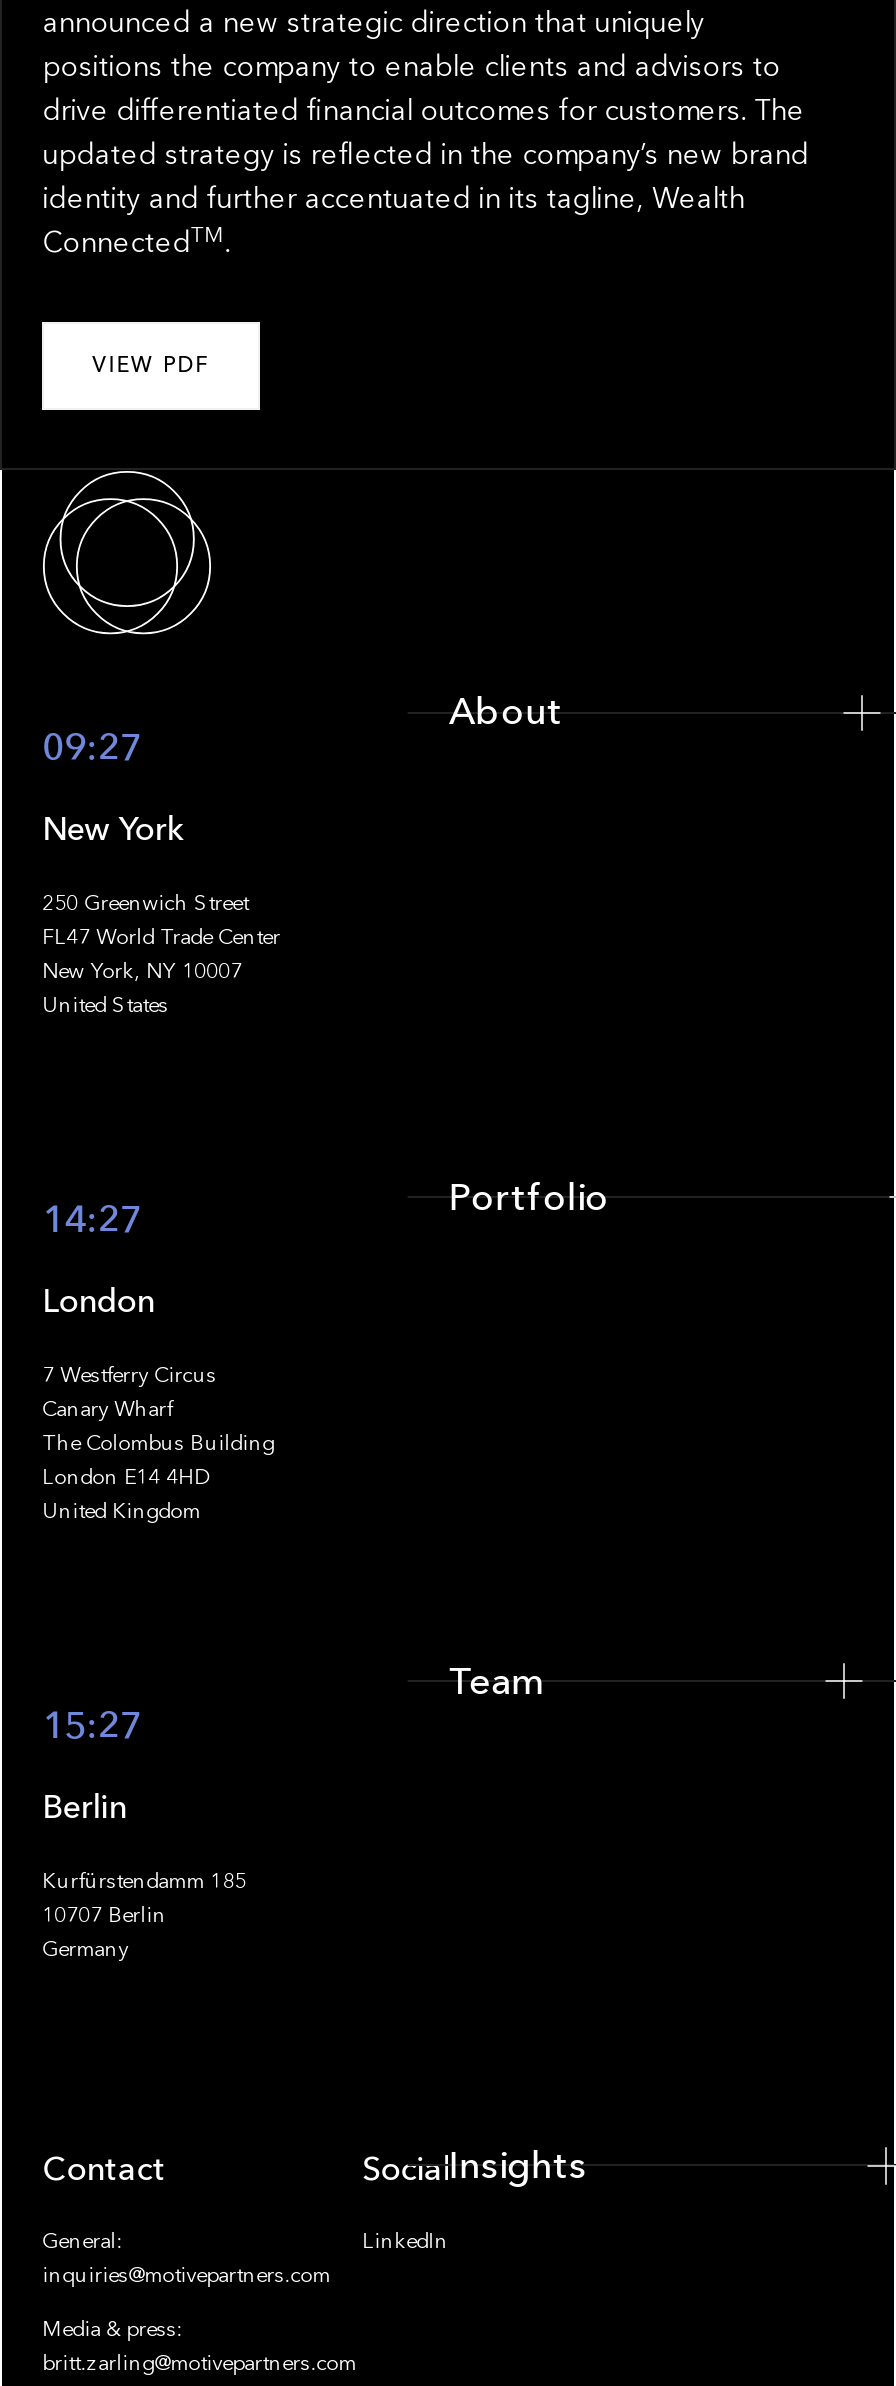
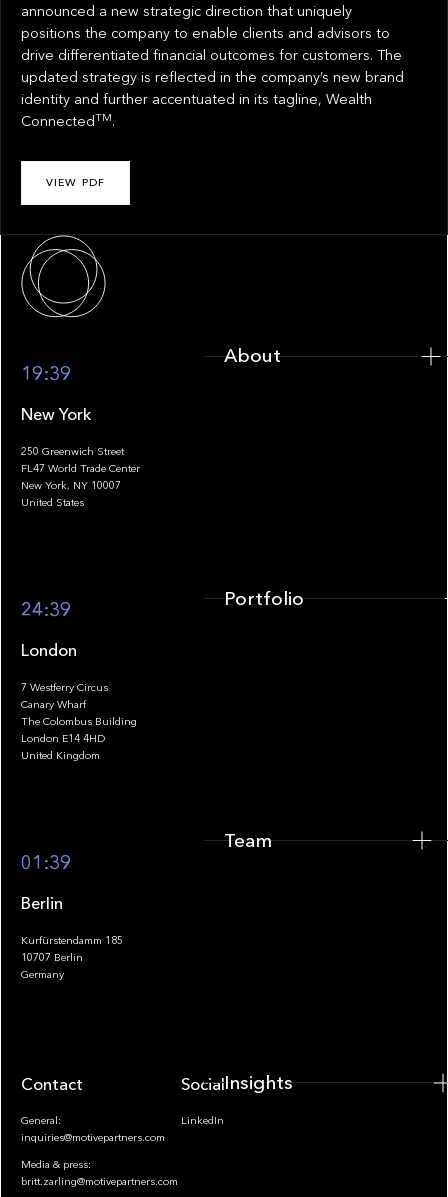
[42,723,142,769] 09:27 -> [21,362,71,385] 19:39
[42,1195,142,1241] 14:27 -> [21,598,71,621] 24:39
[42,1701,142,1747] 15:27 -> [21,851,71,874] 01:39

